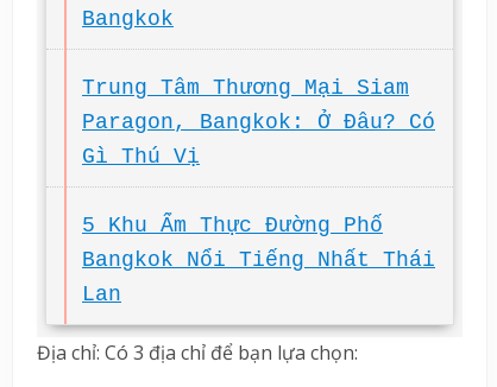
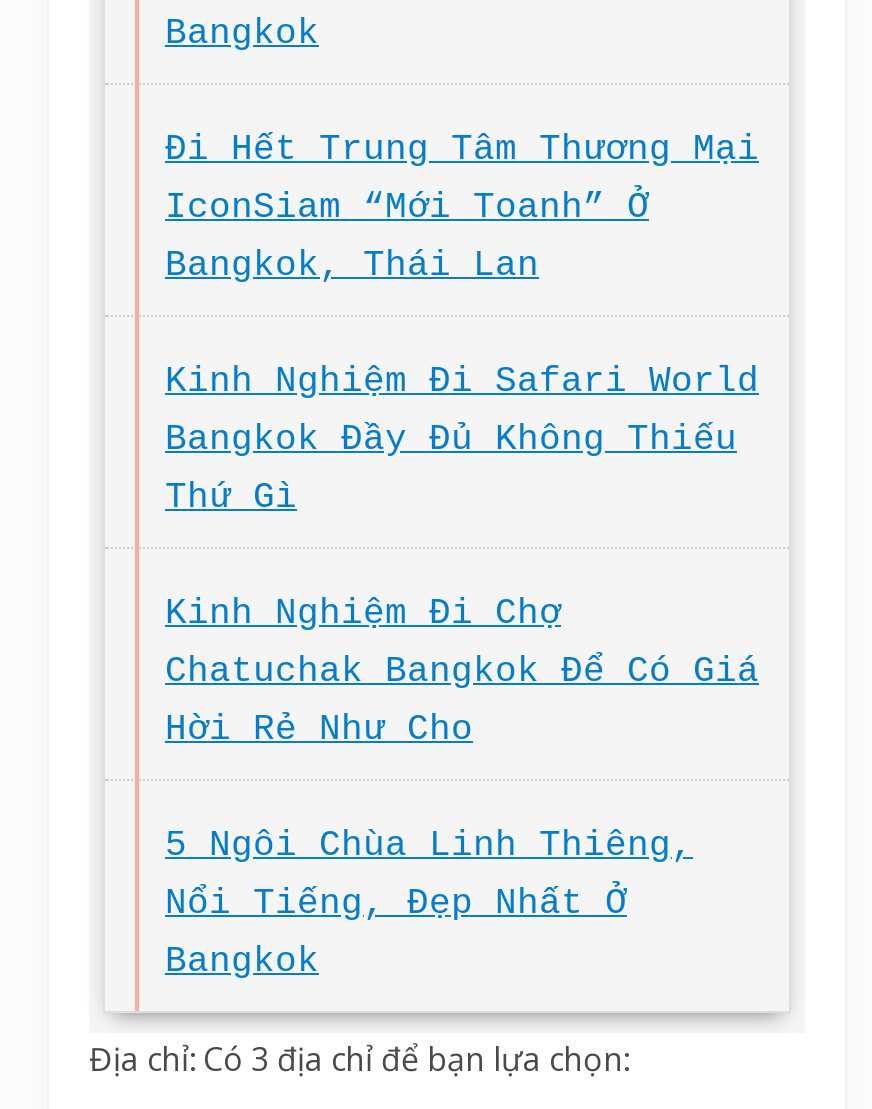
[82,76,435,307] Trung Tâm Thương Mại Siam | Paragon, Bangkok: Ở Đâu? Có | Gì Thú Vị | 5 Khu Ẩm Thực Đường Phố | Bangkok Nổi Tiếng Nhất Thái | Lan -> [165,128,759,980] Đi Hết Trung Tâm Thương Mại | IconSiam “mới Toanh” Ở | Bangkok, Thái Lan | Kinh Nghiệm Đi Safari World | Bangkok Đầy Đủ Không Thiếu | Thứ Gì | Kinh Nghiệm Đi Chợ | Chatuchak Bangkok Để Có Giá | Hời Rẻ Như Cho | 5 Ngôi Chùa Linh Thiêng, | Nổi Tiếng, Đẹp Nhất Ở | Bangkok

